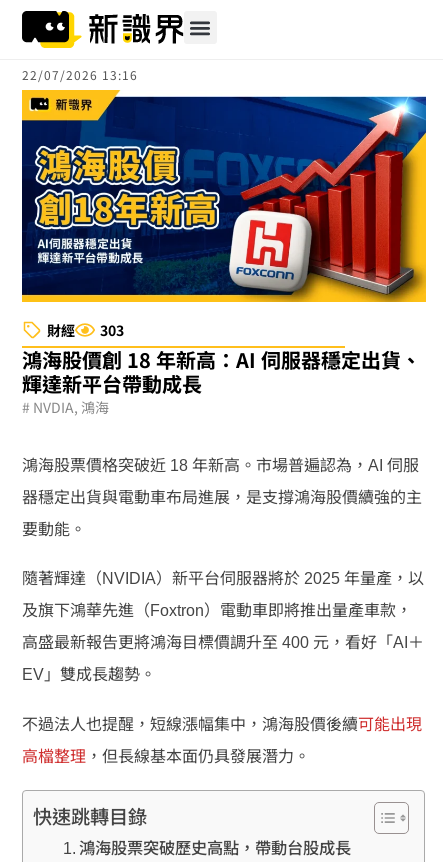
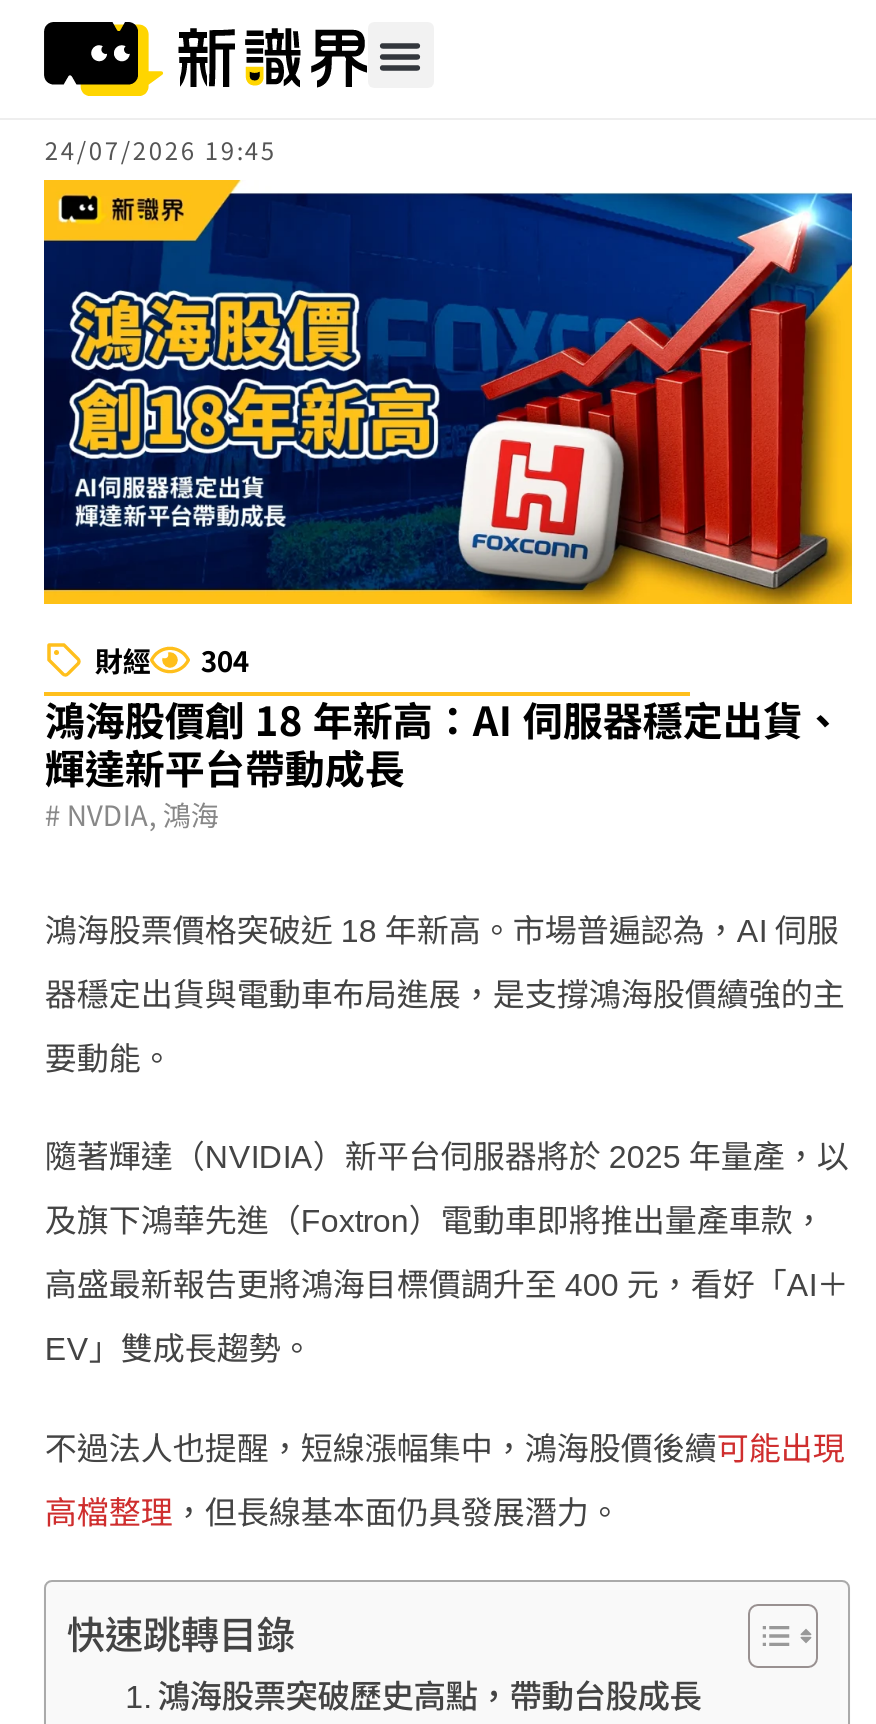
[22,66,138,83] 22/07/2026 13:16 -> [45,132,277,166] 24/07/2026 19:45
[47,320,124,340] 財經 303 -> [95,640,249,680] 財經 304

